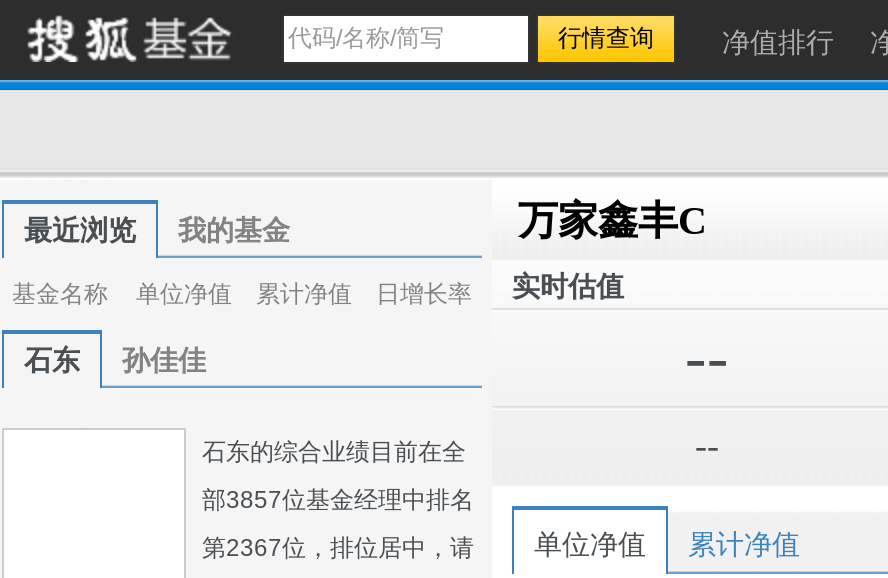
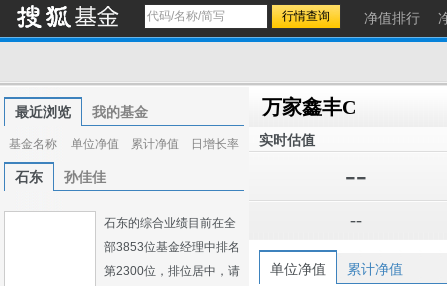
[202,486,474,514] 部3857位基金经理中排名 -> [104,240,240,254] 部3853位基金经理中排名
[202,534,474,562] 第2367位，排位居中，请 -> [104,264,240,278] 第2300位，排位居中，请

